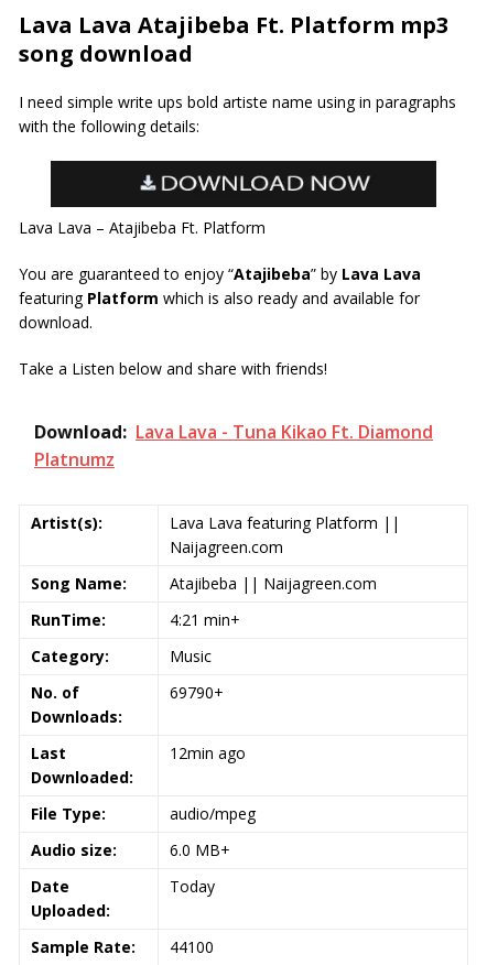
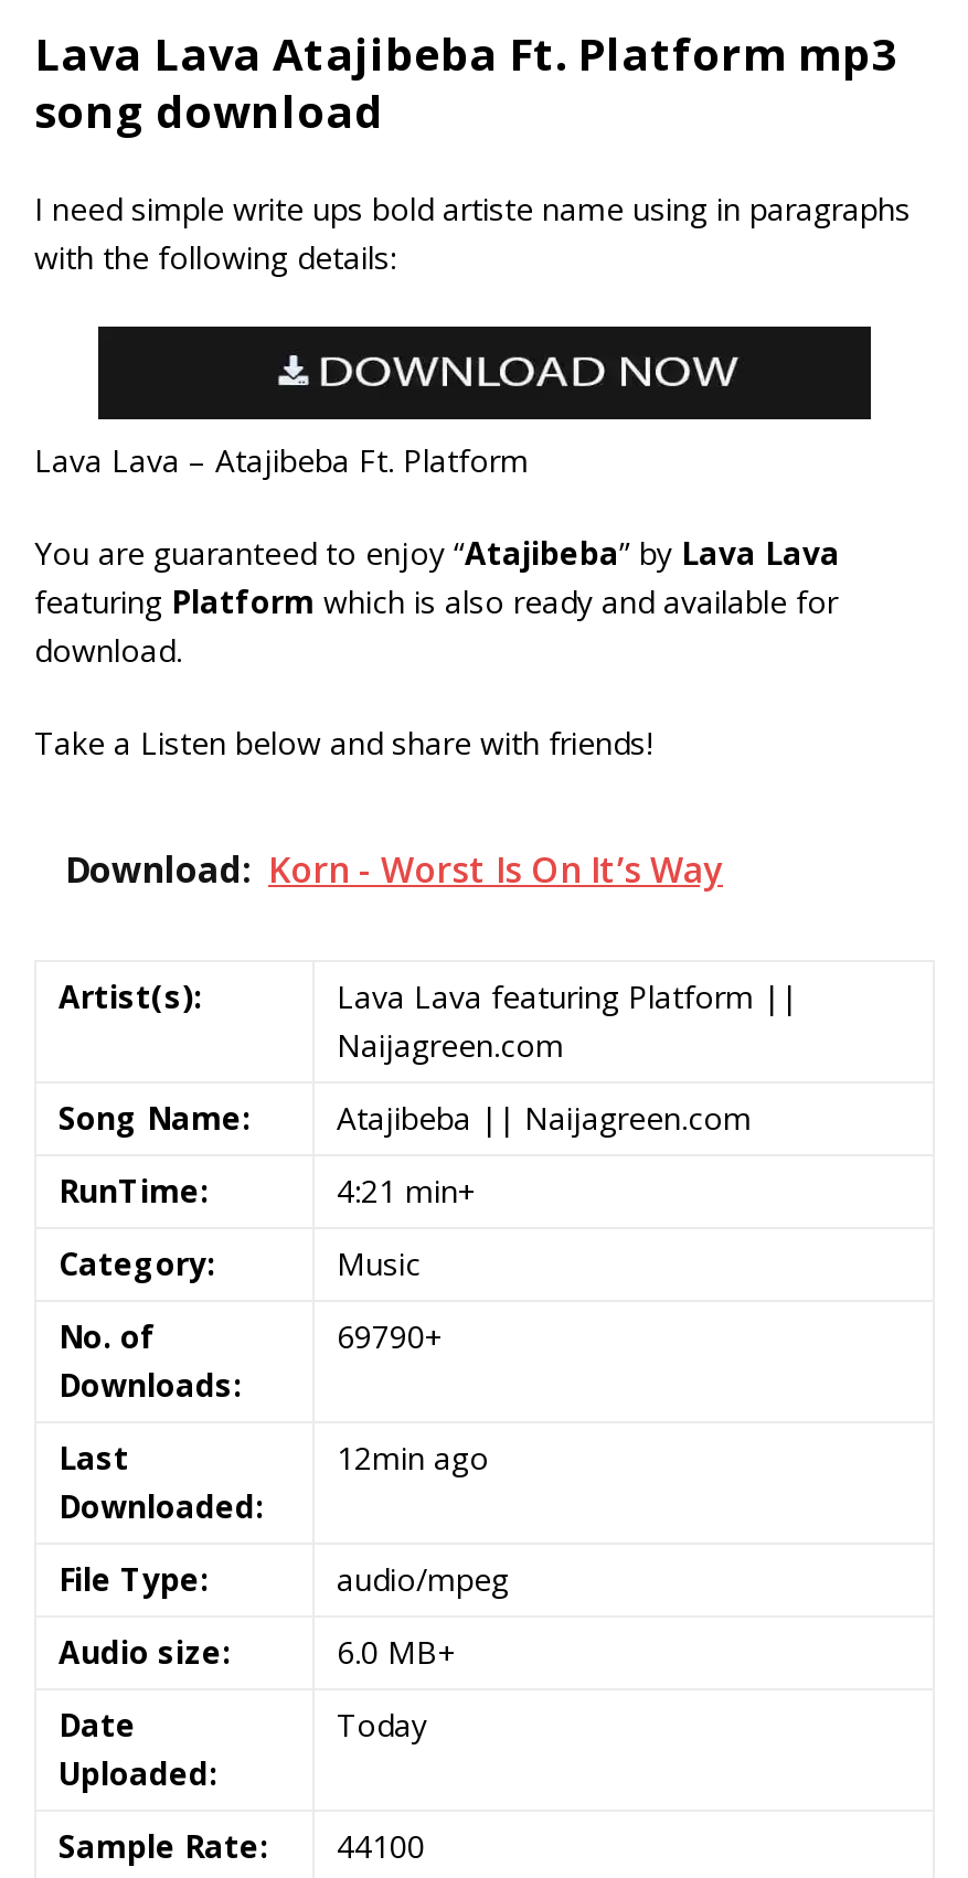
[34,420,433,471] Download: Lava Lava - Tuna Kikao Ft. Diamond | Platnumz -> [65,845,723,894] Download: Korn - Worst Is On It’s Way

